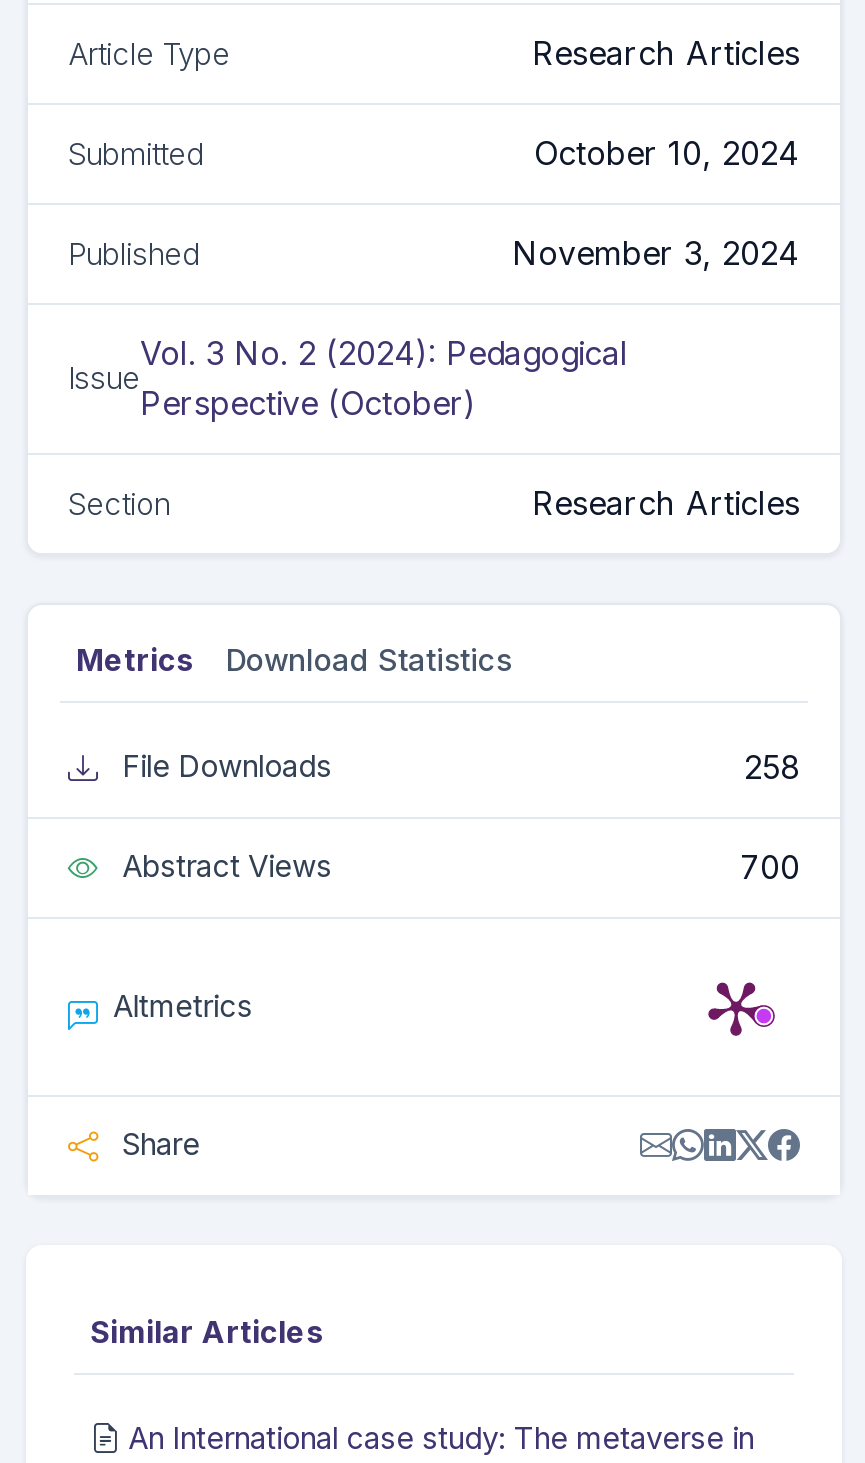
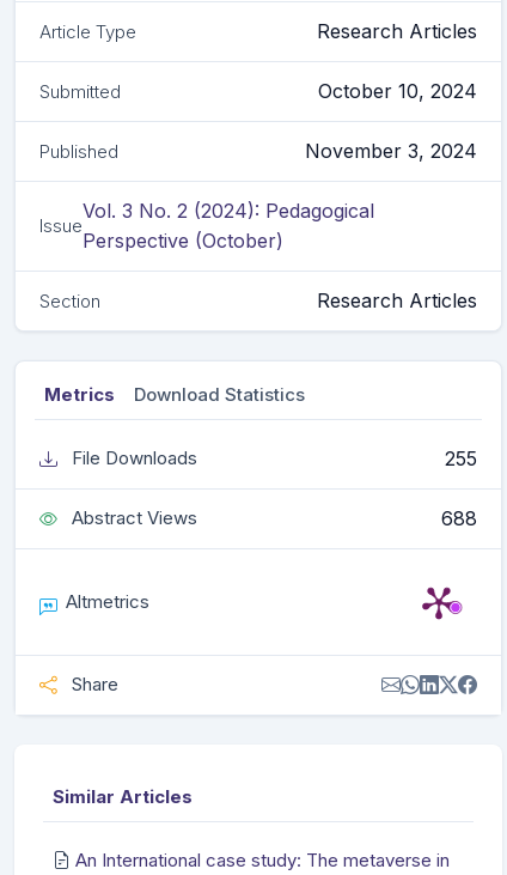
[744,748,800,788] 258 -> [445,447,477,471] 255
[740,848,800,888] 700 -> [441,507,477,531] 688

